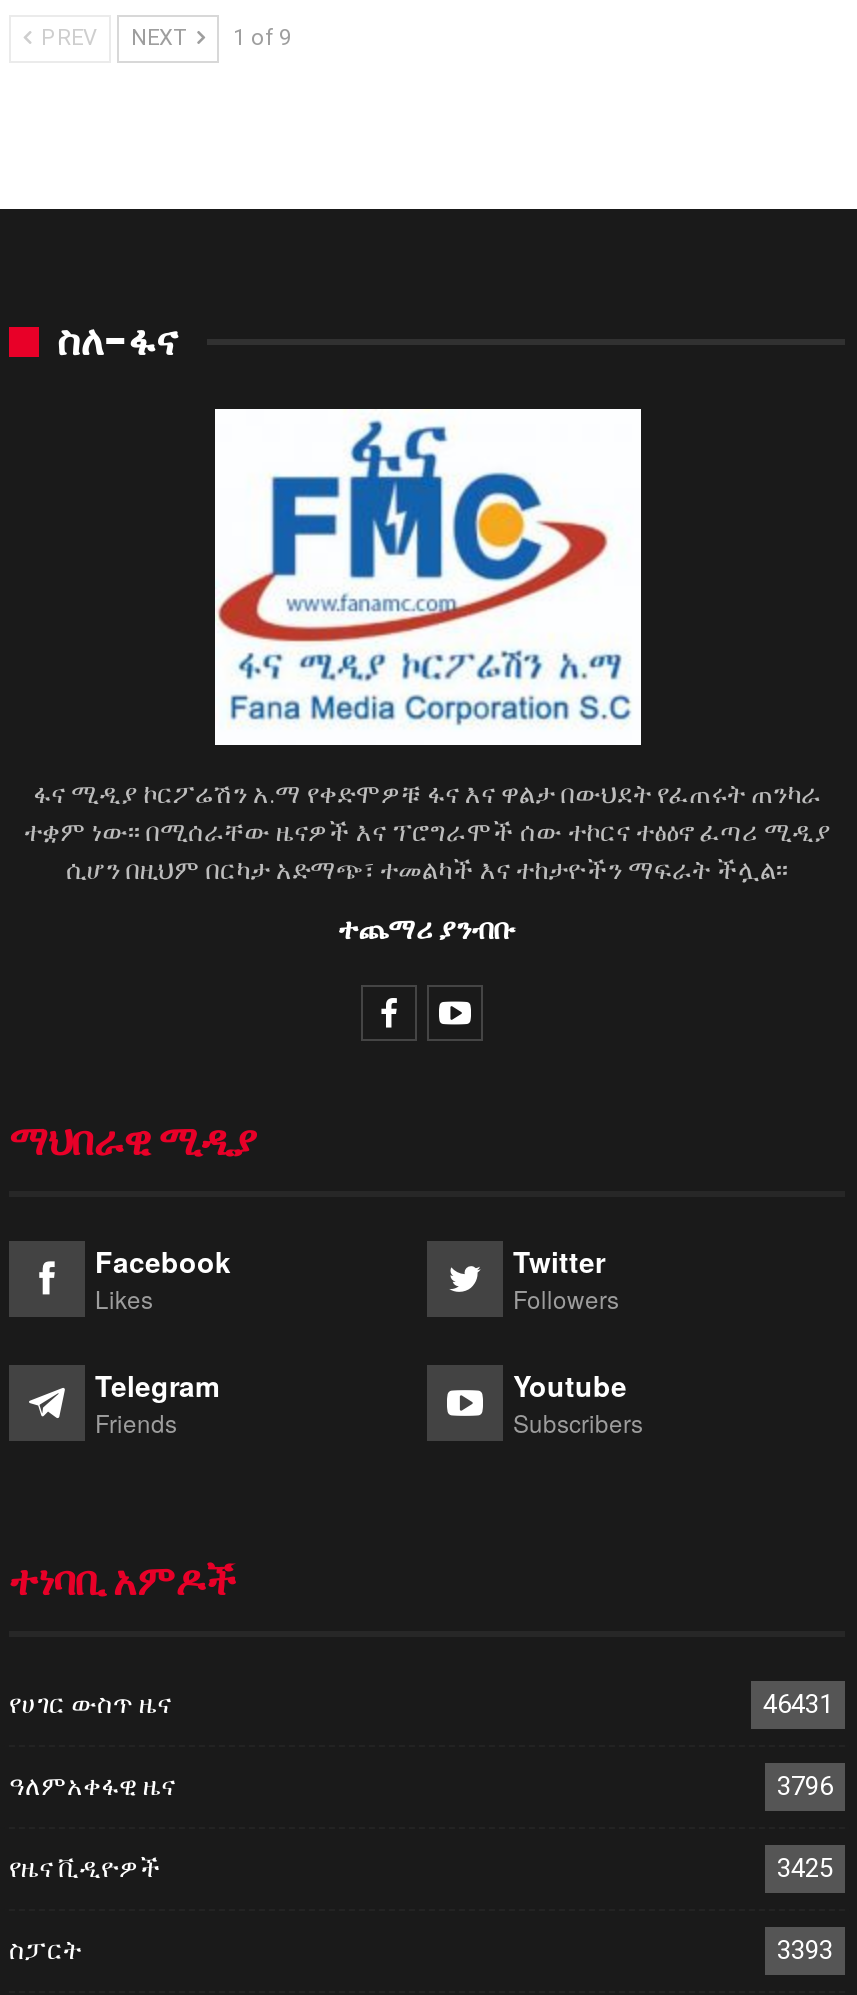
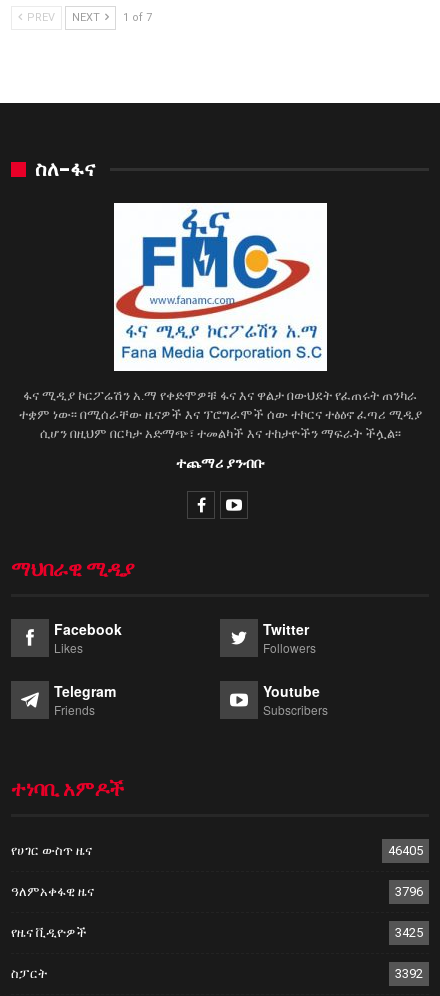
[35,24,291,50] PREV NEXT 1 of 9 -> [24,11,152,24] PREV NEXT 1 of 7
[763,1688,833,1718] 46431 -> [388,843,423,858] 46405
[777,1934,833,1964] 3393 -> [395,966,423,981] 3392

